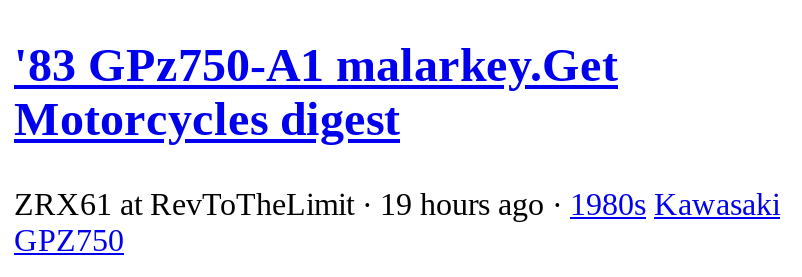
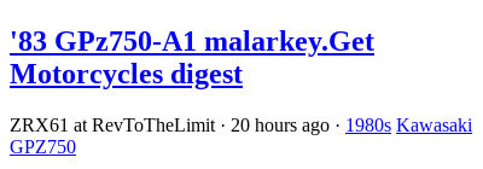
[14,186,780,220] ZRX61 at RevToTheLimit · 19 hours ago · 1980s Kawasaki -> [10,114,472,135] ZRX61 at RevToTheLimit · 20 hours ago · 1980s Kawasaki

